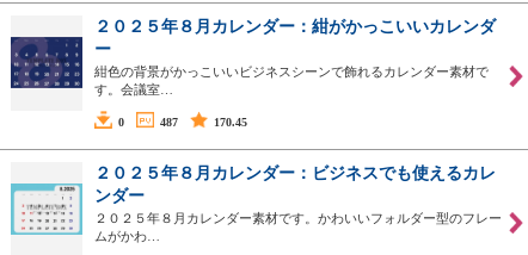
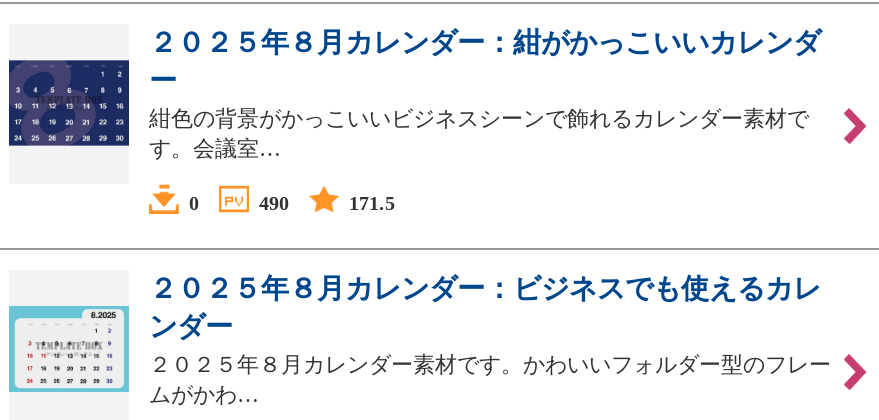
[160,116,178,129] 487 -> [259,192,289,214] 490
[214,116,247,129] 170.45 -> [349,192,395,214] 171.5

